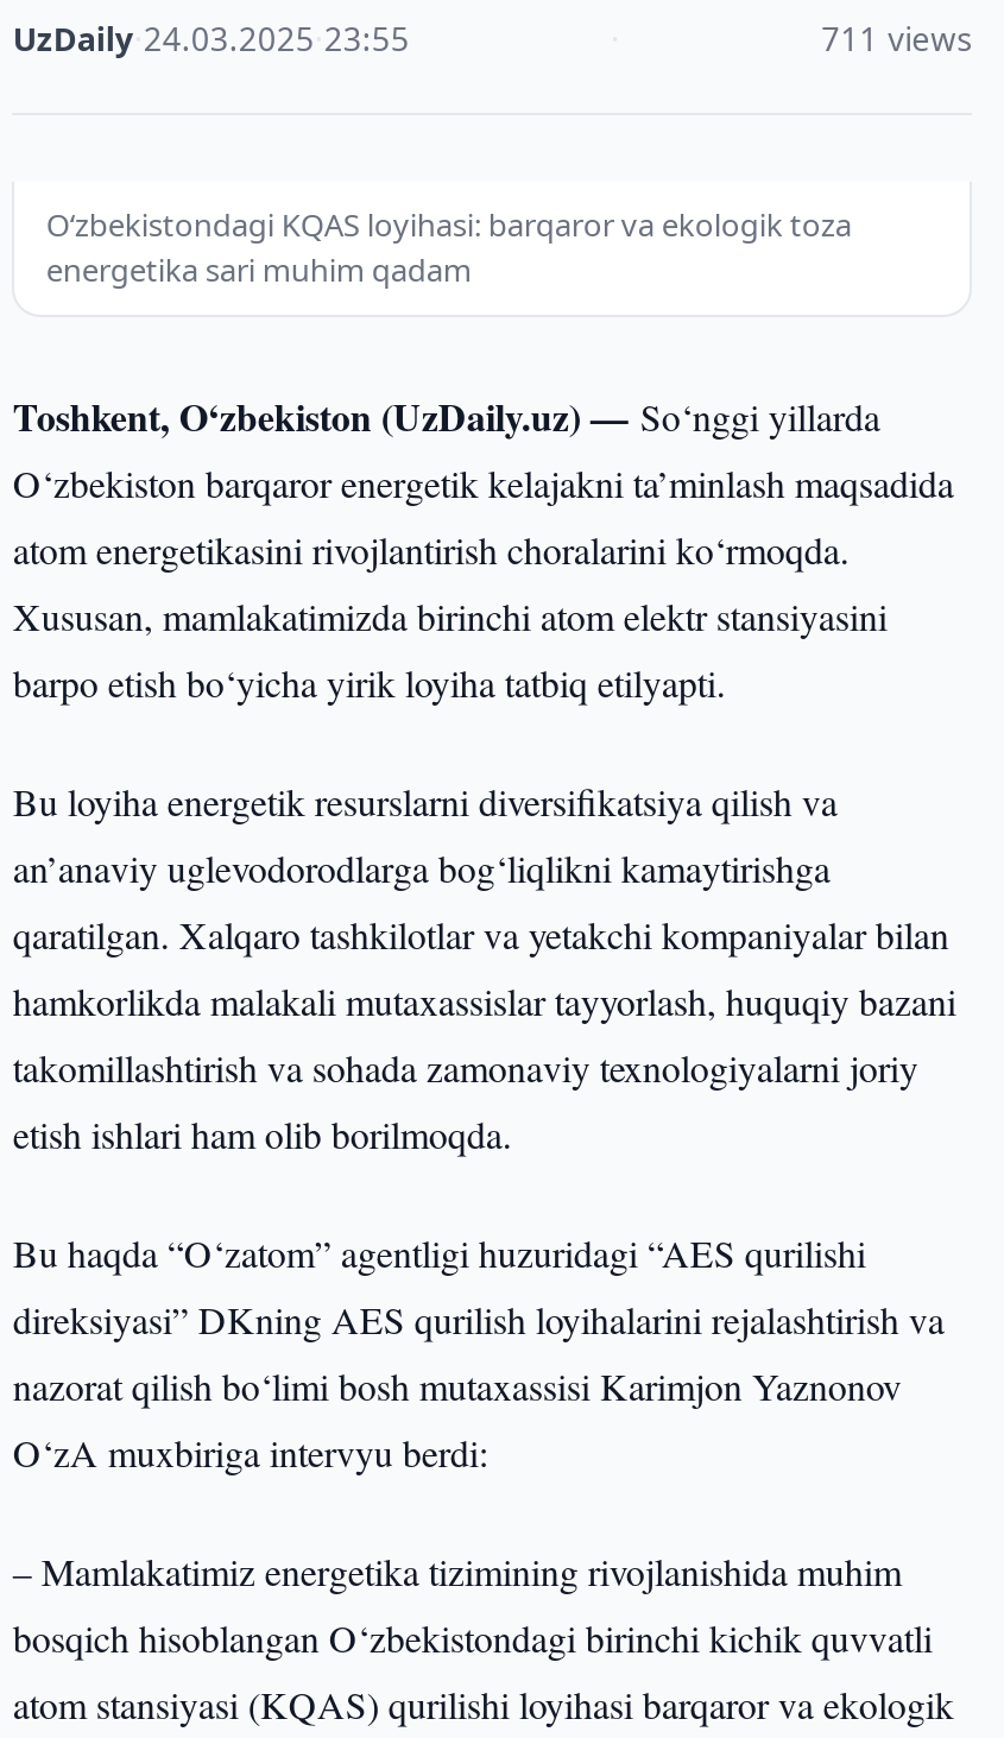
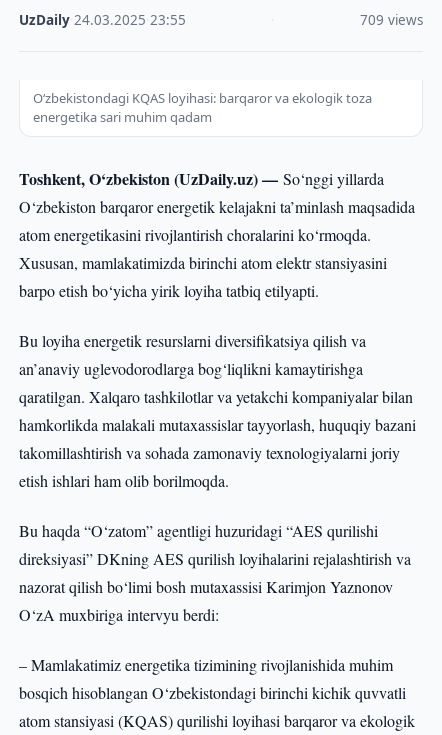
[821,18,971,61] 711 views -> [360,11,423,29] 709 views

